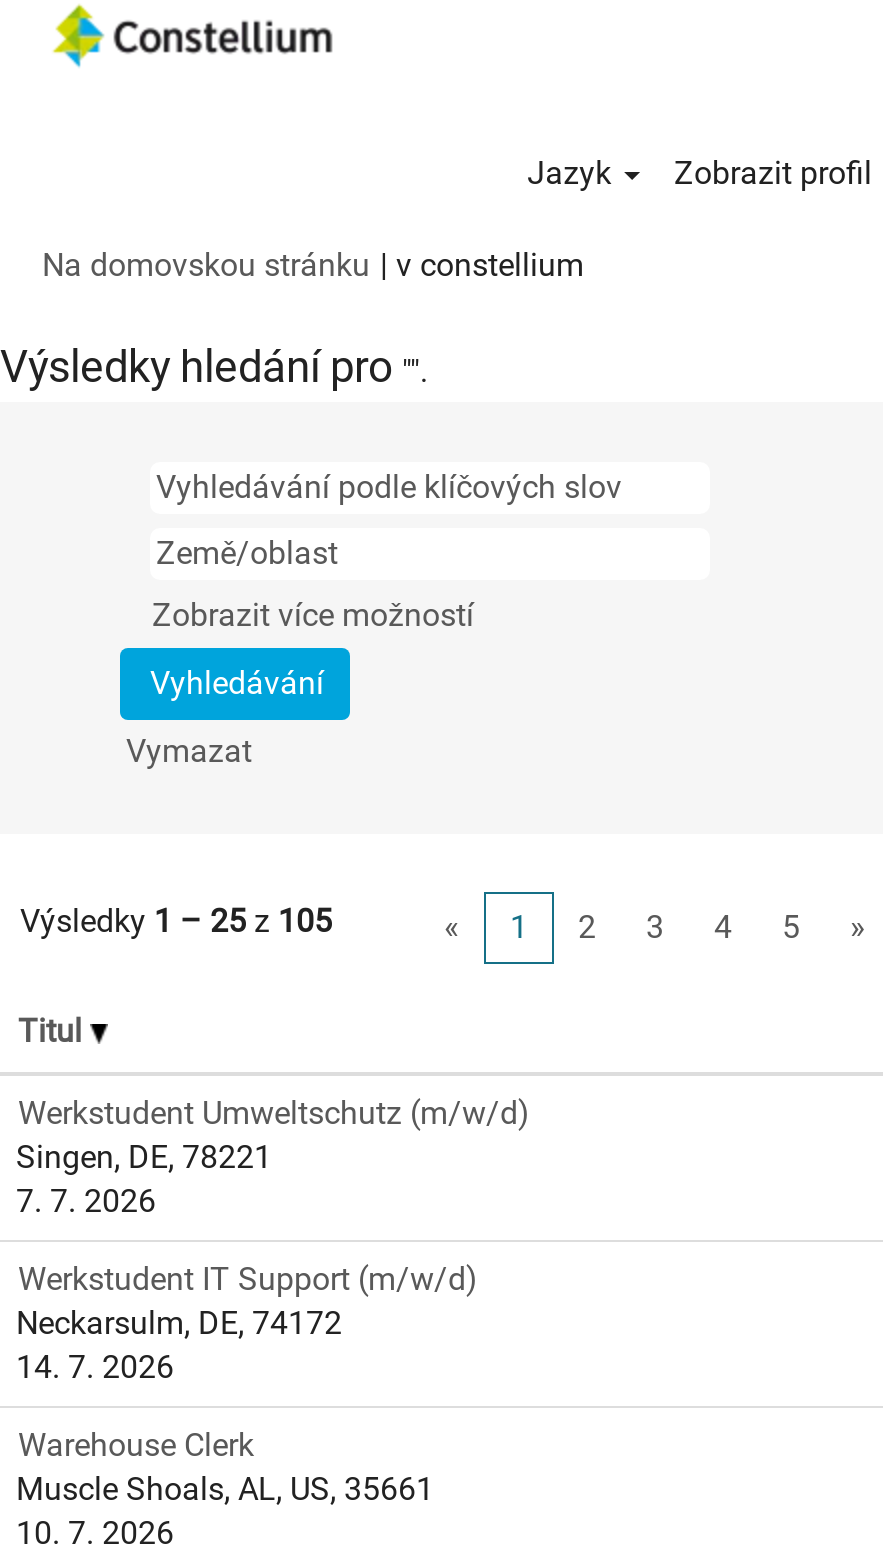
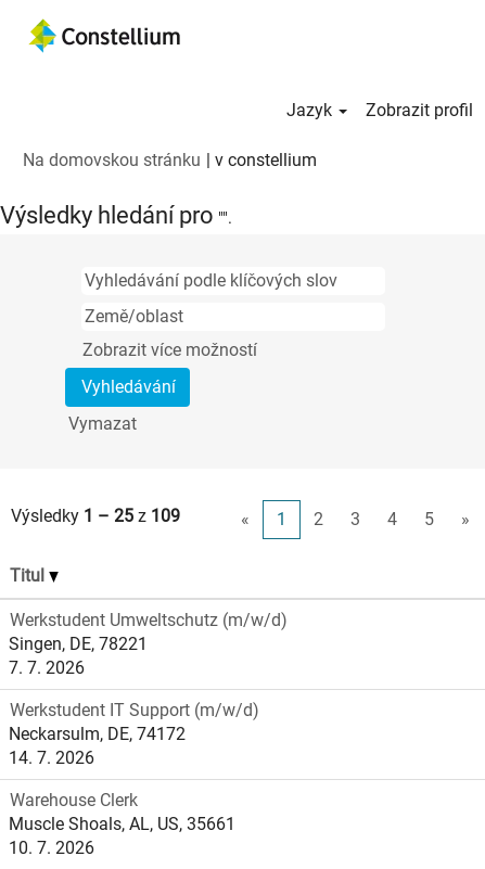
[20,902,332,940] Výsledky 1 – 25 z 105 -> [11,506,180,526] Výsledky 1 – 25 z 109

